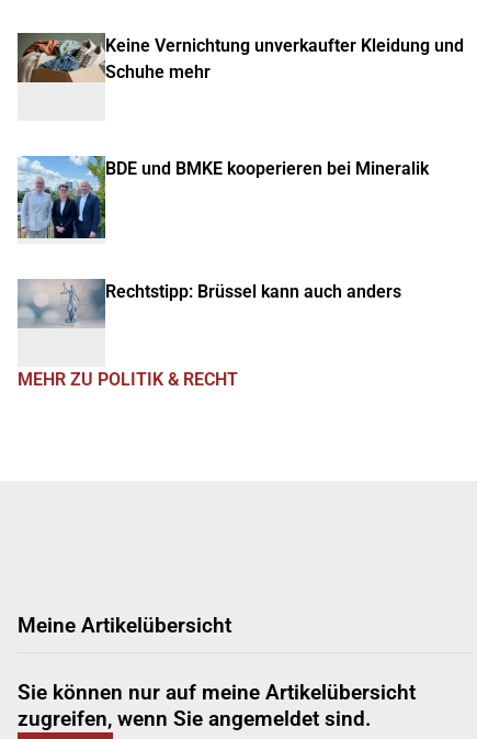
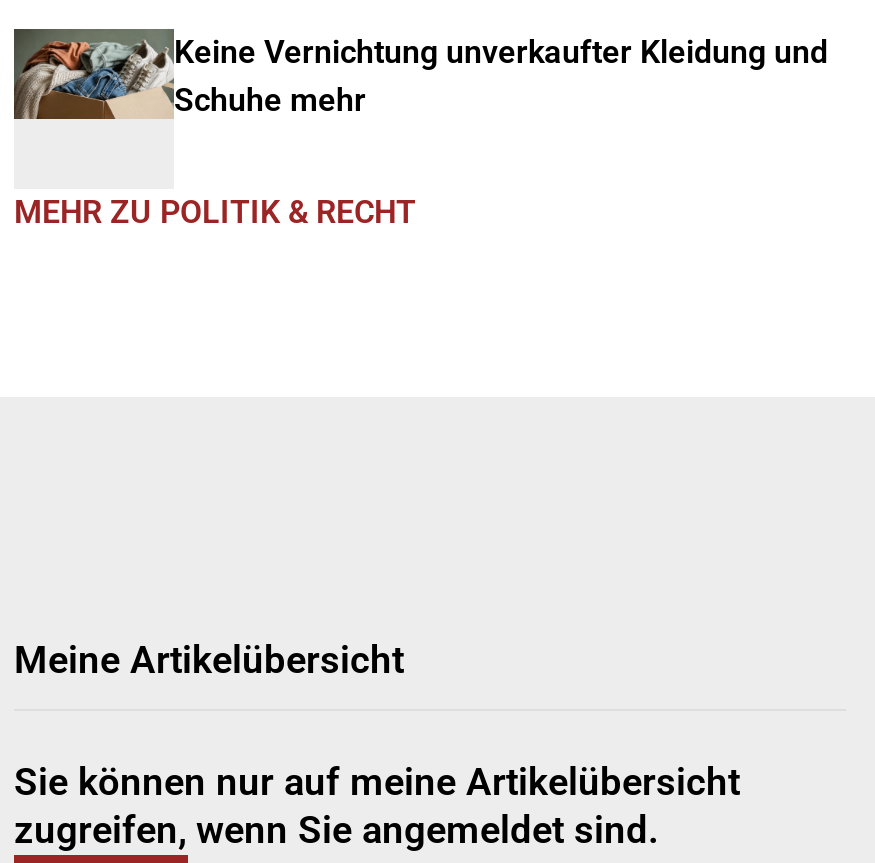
[16,155,429,239] [image] | BDE und BMKE kooperieren bei Mineralik -> none
[18,279,401,328] [image] | Rechtstipp: Brüssel kann auch anders -> none

